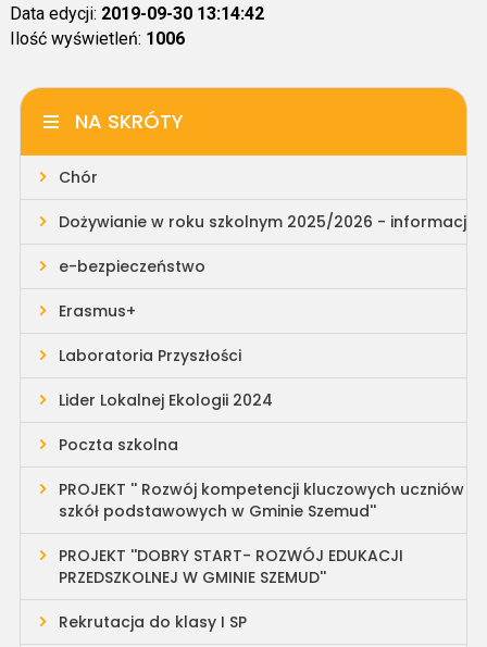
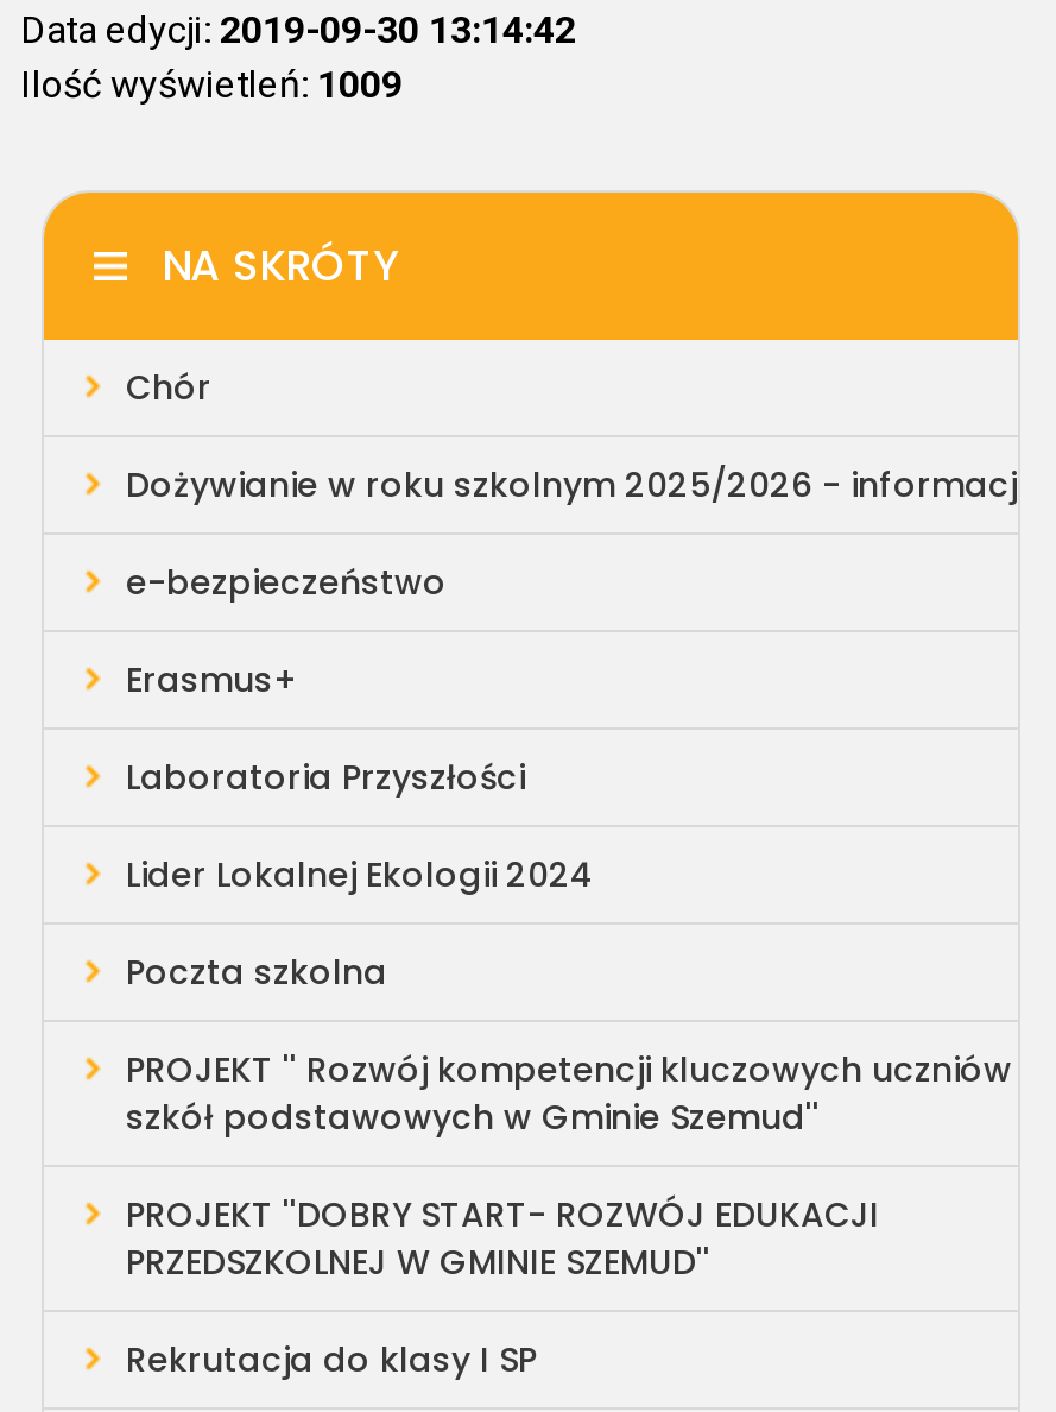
[10,28,185,49] Ilość wyświetleń: 1006 -> [20,62,403,107] Ilość wyświetleń: 1009

